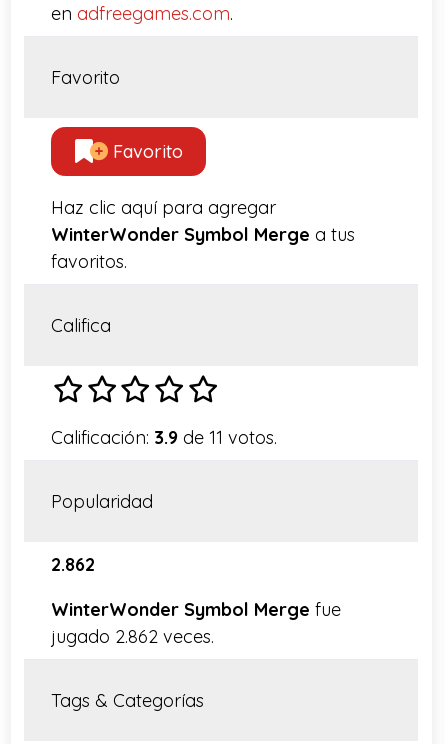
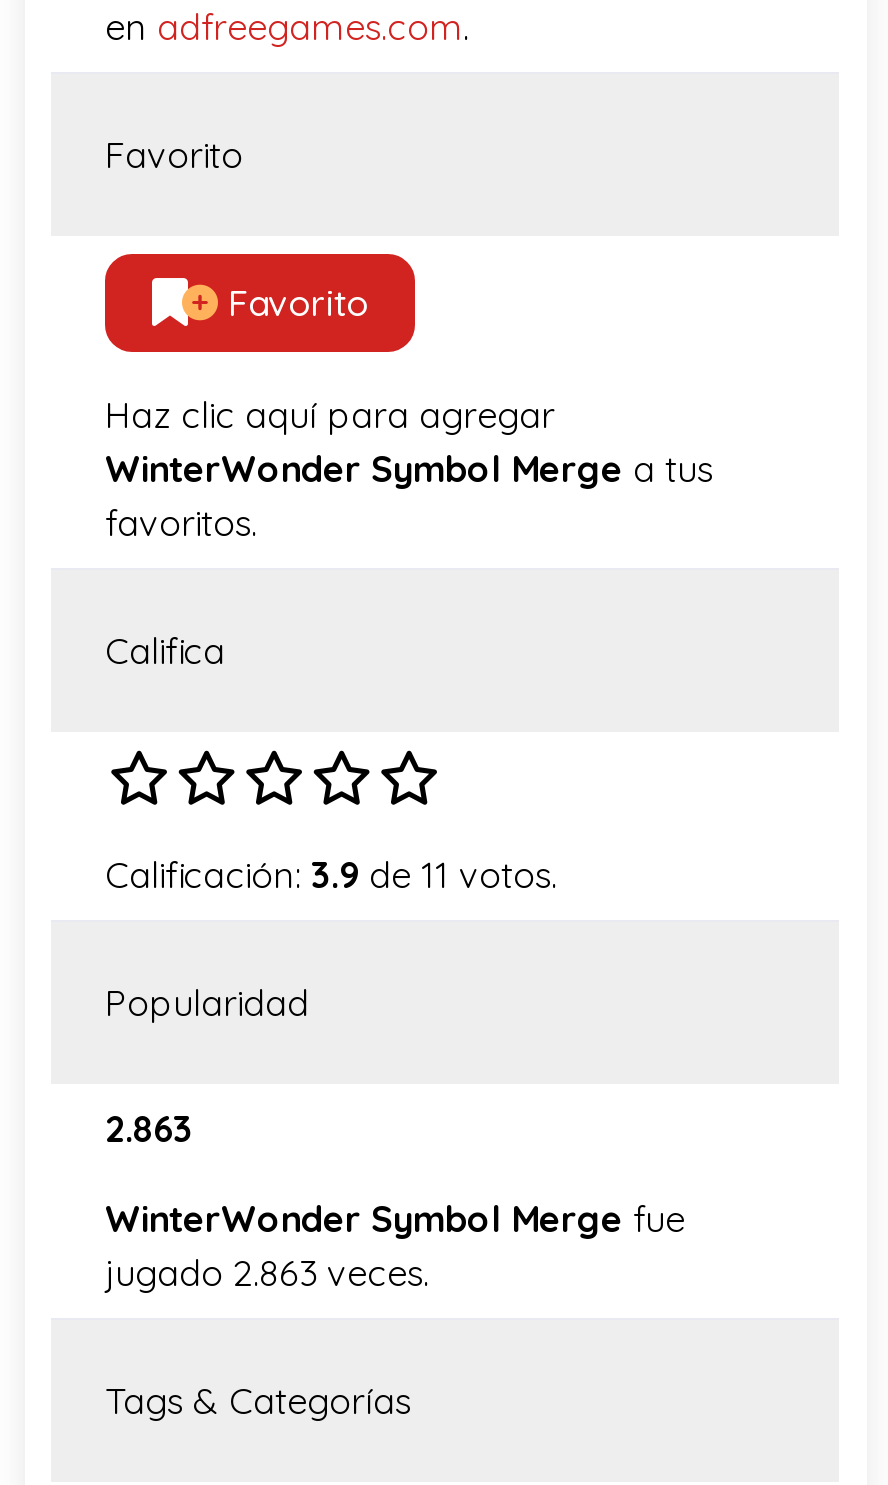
[51,553,95,576] 2.862 -> [105,1106,193,1152] 2.863
[51,625,214,648] jugado 2.862 veces. -> [105,1250,429,1296] jugado 2.863 veces.

